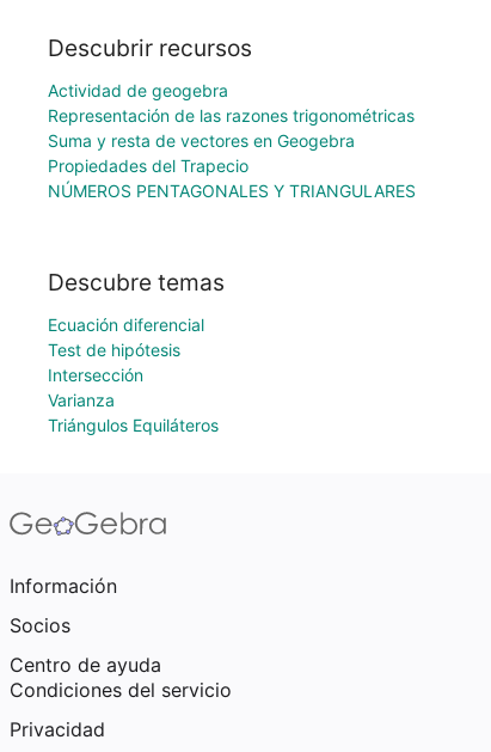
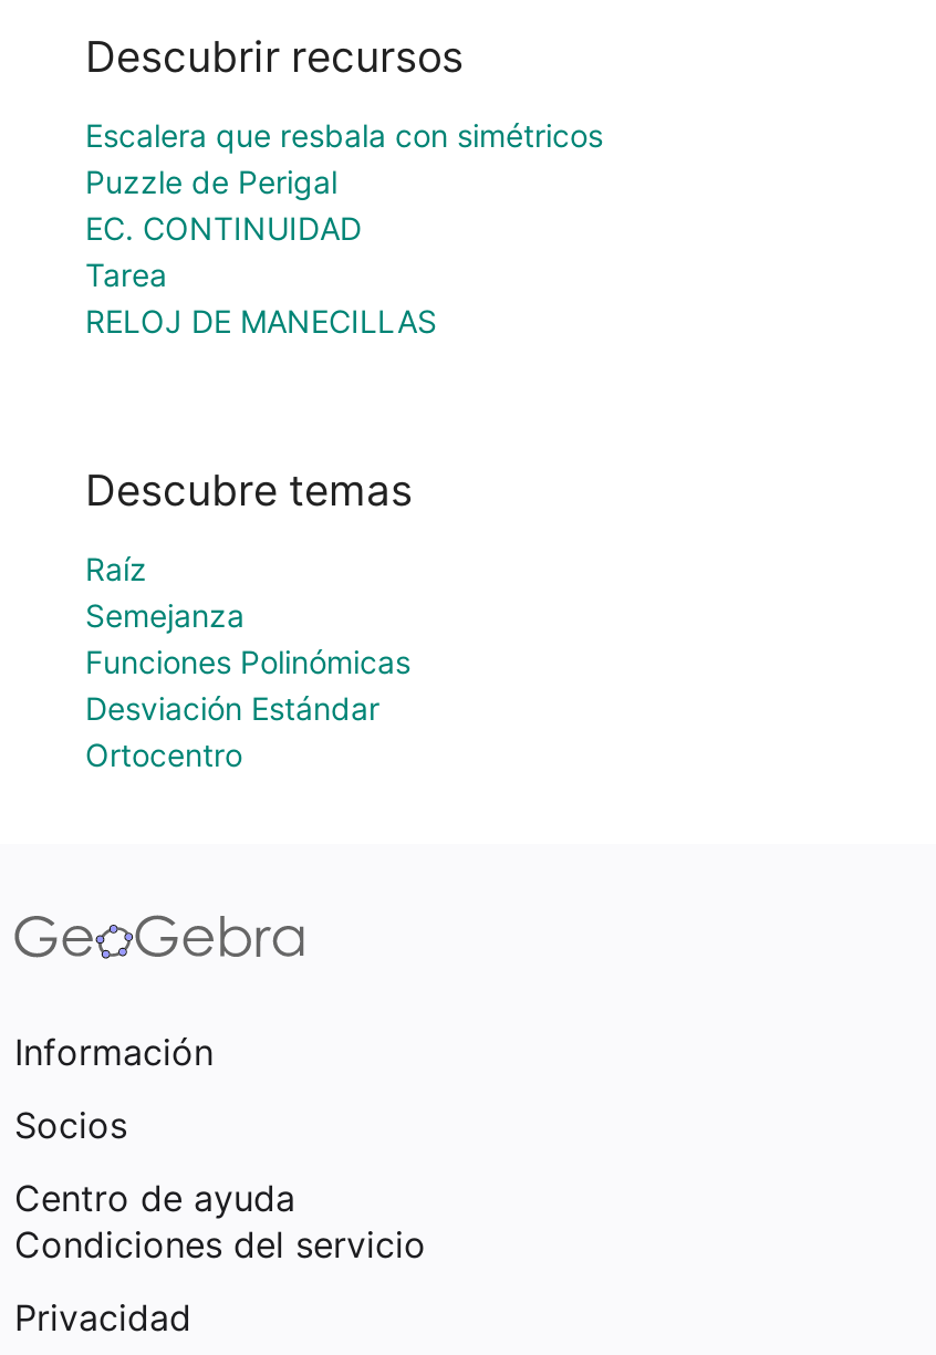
[48,81,416,201] Actividad de geogebra | Representación de las razones trigonométricas | Suma y resta de vectores en Geogebra | Propiedades del Trapecio | NÚMEROS PENTAGONALES Y TRIANGULARES -> [85,117,603,340] Escalera que resbala con simétricos | Puzzle de Perigal | EC. CONTINUIDAD | Tarea | RELOJ DE MANECILLAS
[48,314,219,435] Ecuación diferencial | Test de hipótesis | Intersección | Varianza | Triángulos Equiláteros -> [85,550,410,773] Raíz | Semejanza | Funciones Polinómicas | Desviación Estándar | Ortocentro

